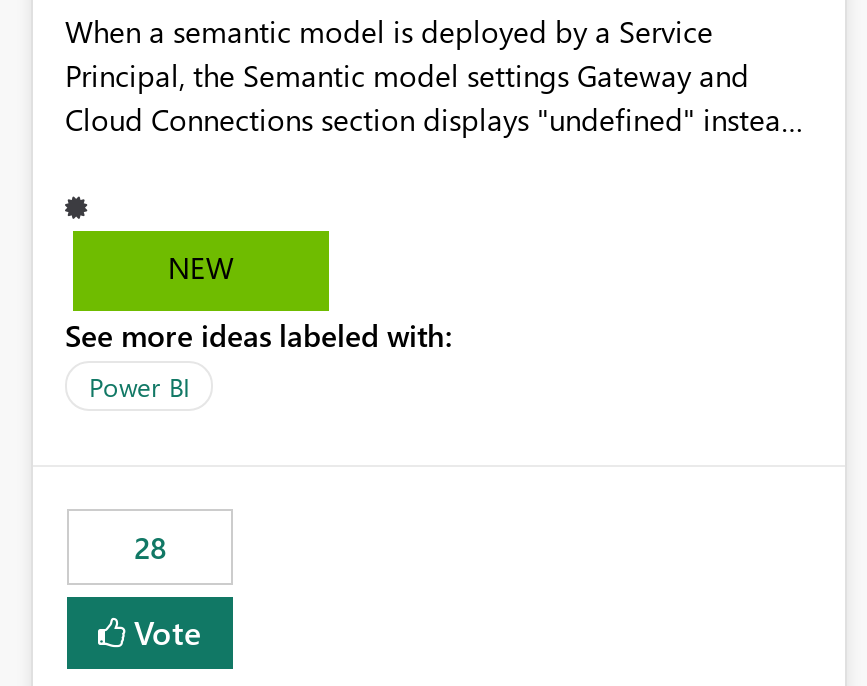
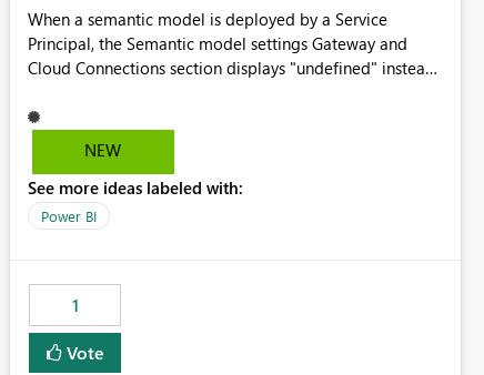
[134,528,166,568] 28 -> [72,294,78,317] 1

